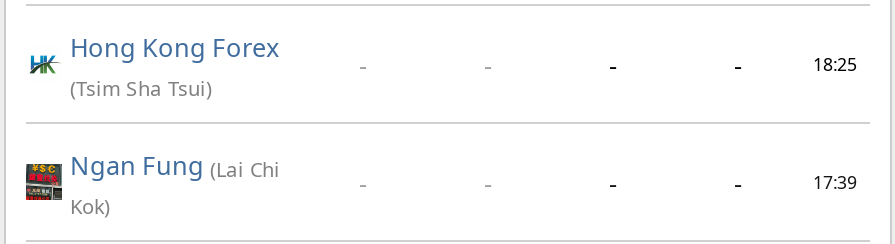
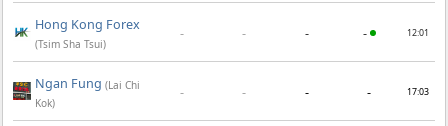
[813,53,857,77] 18:25 -> [406,27,428,39] 12:01
[813,171,857,195] 17:39 -> [406,86,428,98] 17:03

